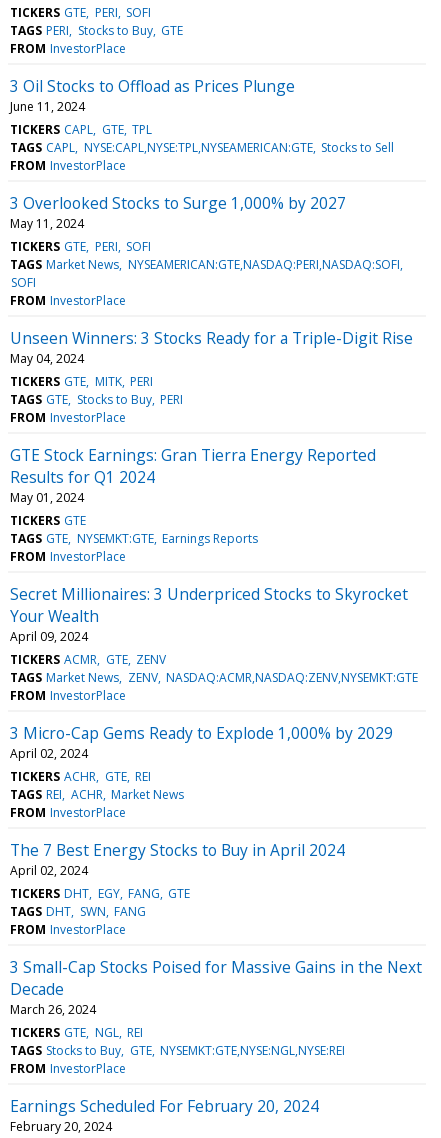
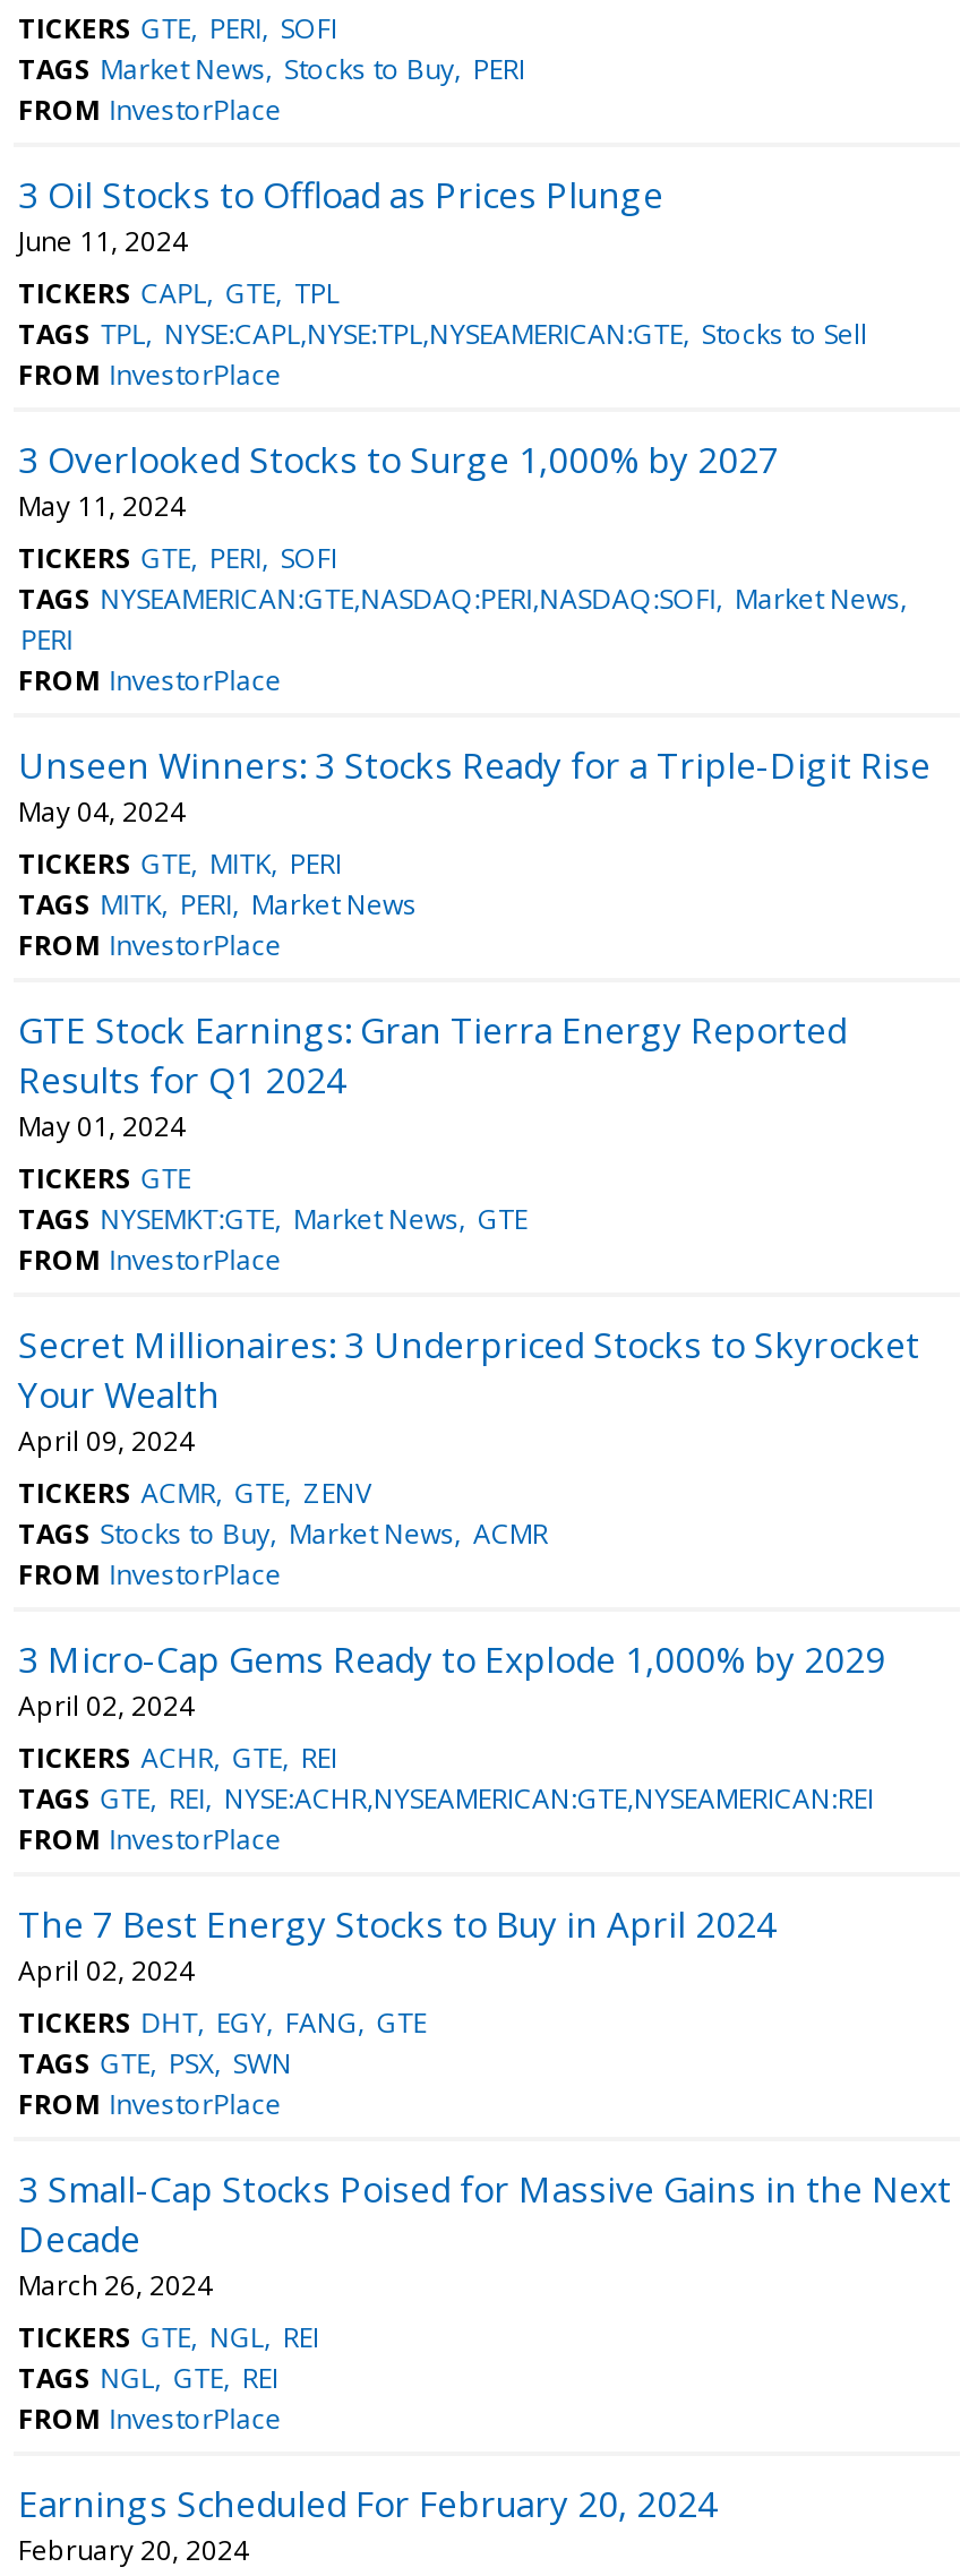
[10,22,183,39] TAGS PERI Stocks to Buy GTE -> [18,49,525,88] TAGS Market News Stocks to Buy PERI
[10,139,394,156] TAGS CAPL NYSE:CAPL,NYSE:TPL,NYSEAMERICAN:GTE Stocks to Sell -> [18,314,867,353] TAGS TPL NYSE:CAPL,NYSE:TPL,NYSEAMERICAN:GTE Stocks to Sell
[10,256,400,291] TAGS Market News NYSEAMERICAN:GTE,NASDAQ:PERI,NASDAQ:SOFI | SOFI -> [18,579,900,658] TAGS NYSEAMERICAN:GTE,NASDAQ:PERI,NASDAQ:SOFI Market News | PERI
[10,391,183,408] TAGS GTE Stocks to Buy PERI -> [18,885,416,923] TAGS MITK PERI Market News
[10,530,258,547] TAGS GTE NYSEMKT:GTE Earnings Reports -> [18,1199,527,1238] TAGS NYSEMKT:GTE Market News GTE
[10,669,418,686] TAGS Market News ZENV NASDAQ:ACMR,NASDAQ:ZENV,NYSEMKT:GTE -> [18,1514,548,1552] TAGS Stocks to Buy Market News ACMR
[10,786,184,803] TAGS REI ACHR Market News -> [18,1779,874,1817] TAGS GTE REI NYSE:ACHR,NYSEAMERICAN:GTE,NYSEAMERICAN:REI
[10,903,146,920] TAGS DHT SWN FANG -> [18,2044,292,2082] TAGS GTE PSX SWN
[10,1042,345,1059] TAGS Stocks to Buy GTE NYSEMKT:GTE,NYSE:NGL,NYSE:REI -> [18,2358,278,2397] TAGS NGL GTE REI

